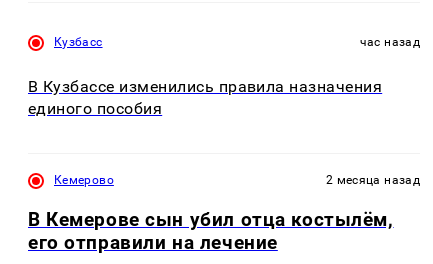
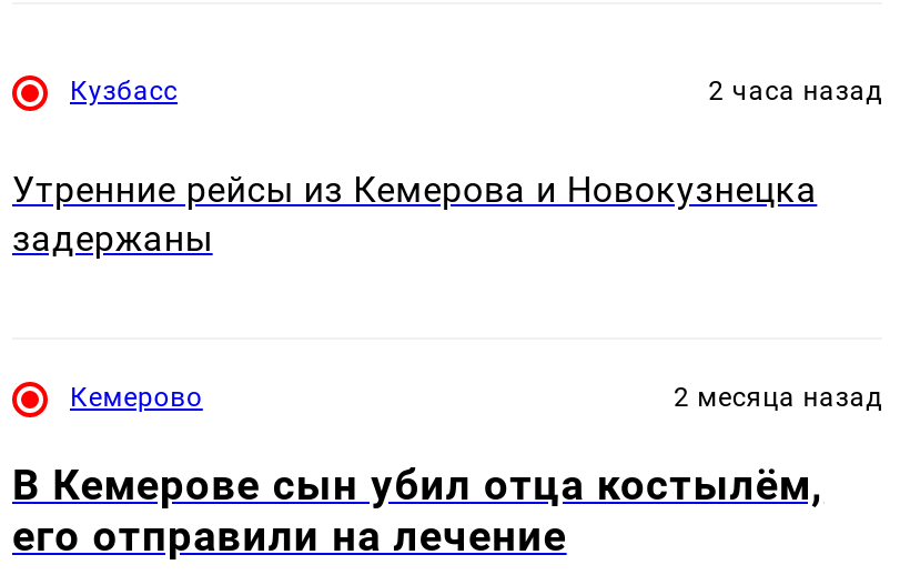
[360,35,420,49] час назад -> [708,75,882,106] 2 часа назад
[28,77,382,118] В Кузбассе изменились правила назначения | единого пособия -> [12,169,817,260] Утренние рейсы из Кемерова и Новокузнецка | задержаны

